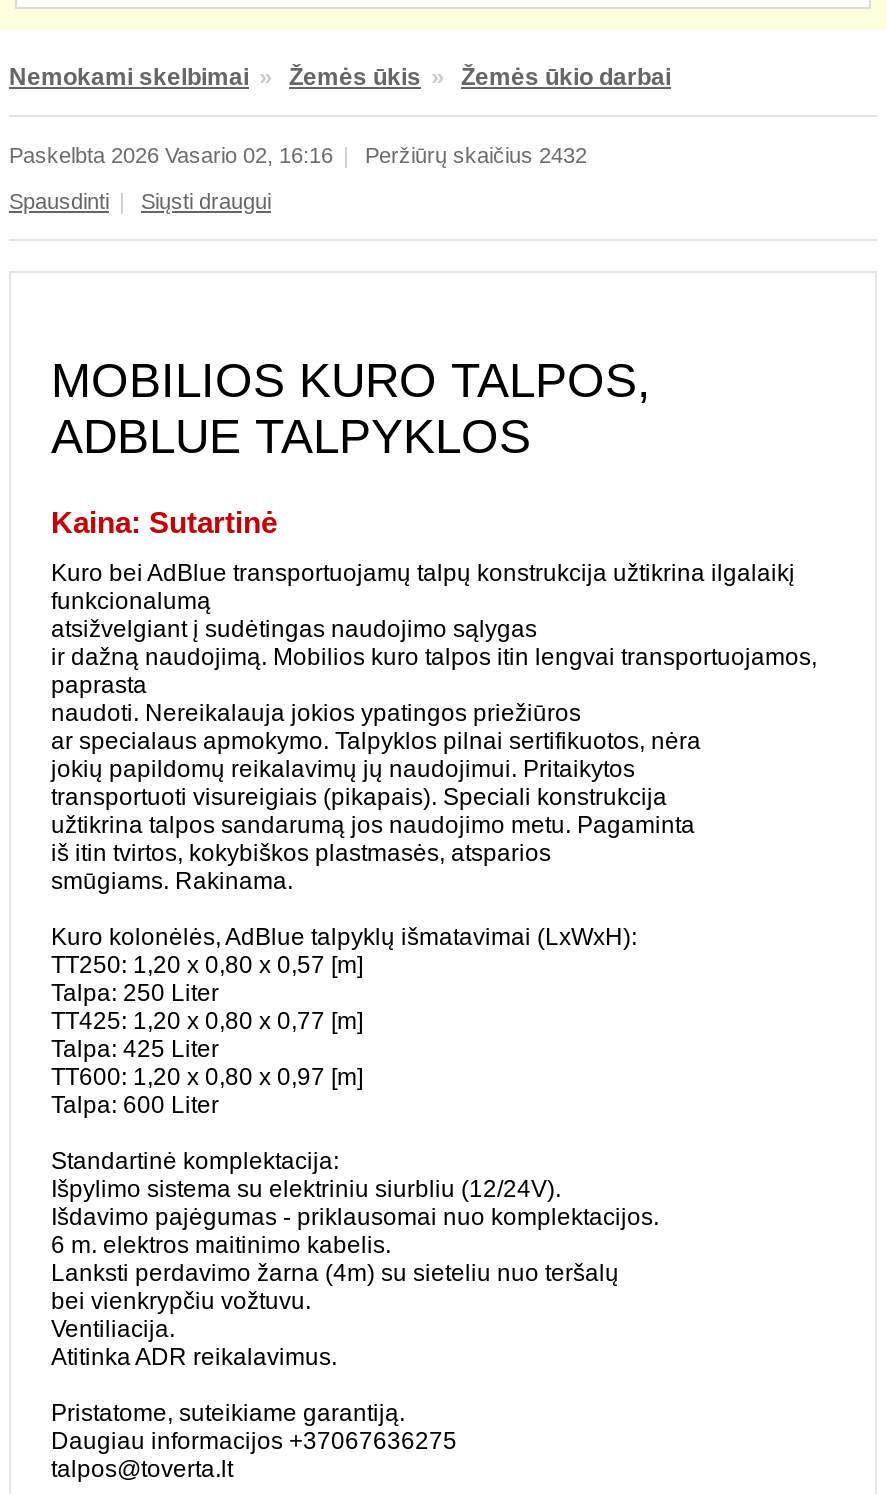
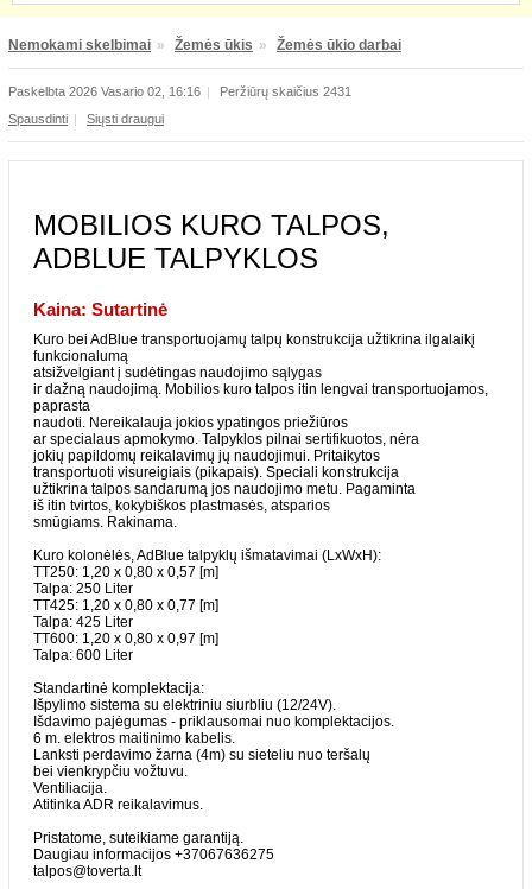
[365,143,587,167] Peržiūrų skaičius 2432 -> [220,84,351,99] Peržiūrų skaičius 2431

